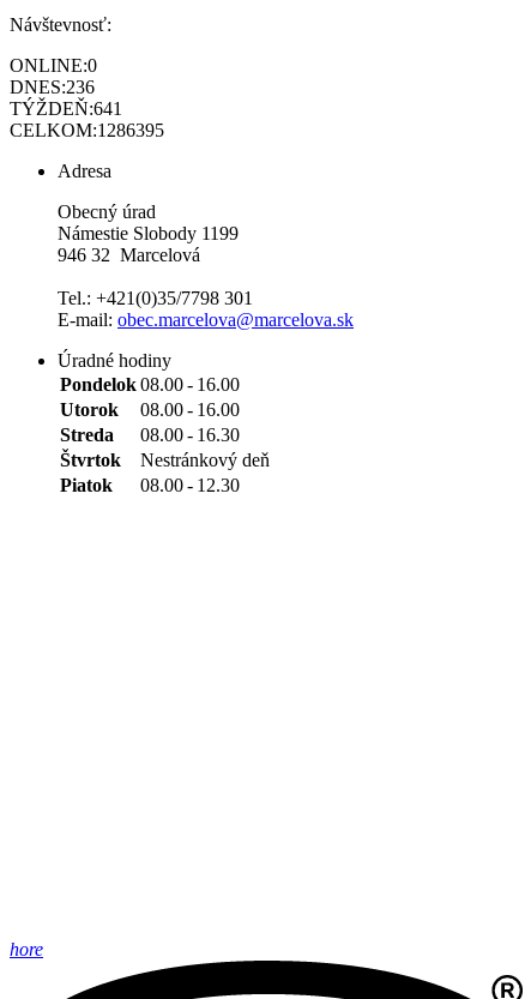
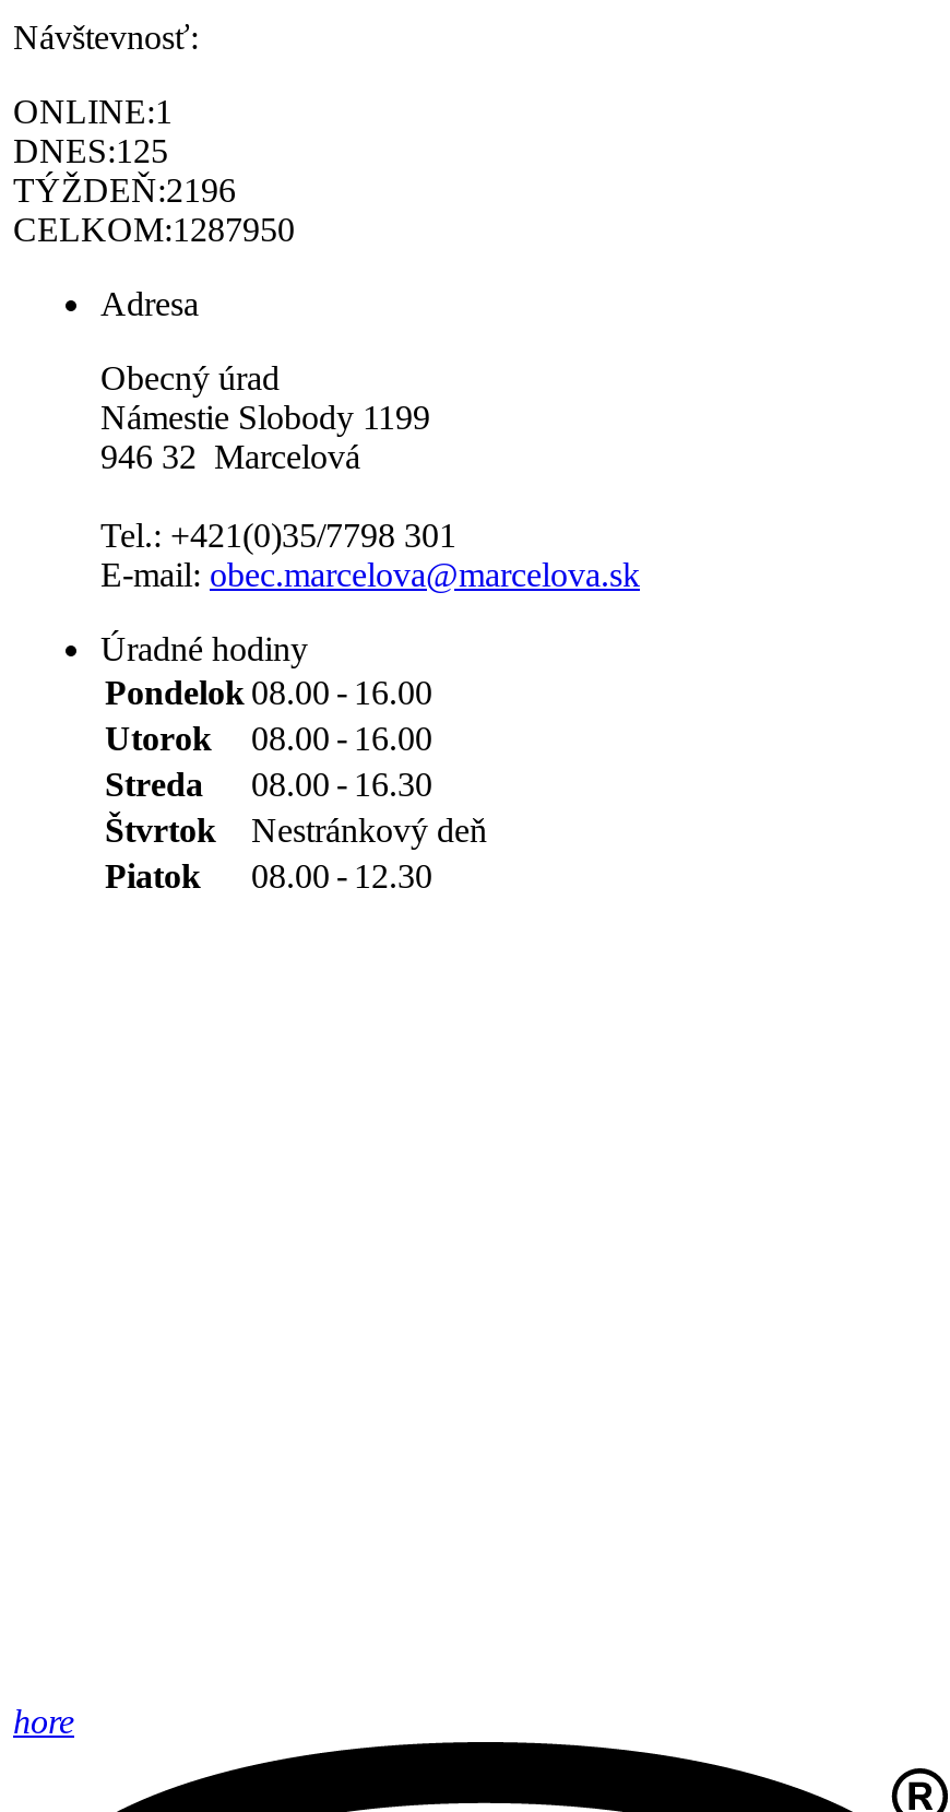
[10,55,97,76] ONLINE:0 -> [13,93,173,130] ONLINE:1
[10,77,95,97] DNES:236 -> [13,132,168,169] DNES:125
[10,98,122,119] TÝŽDEŇ:641 -> [13,171,236,209] TÝŽDEŇ:2196
[10,120,164,140] CELKOM:1286395 -> [13,211,295,248] CELKOM:1287950

